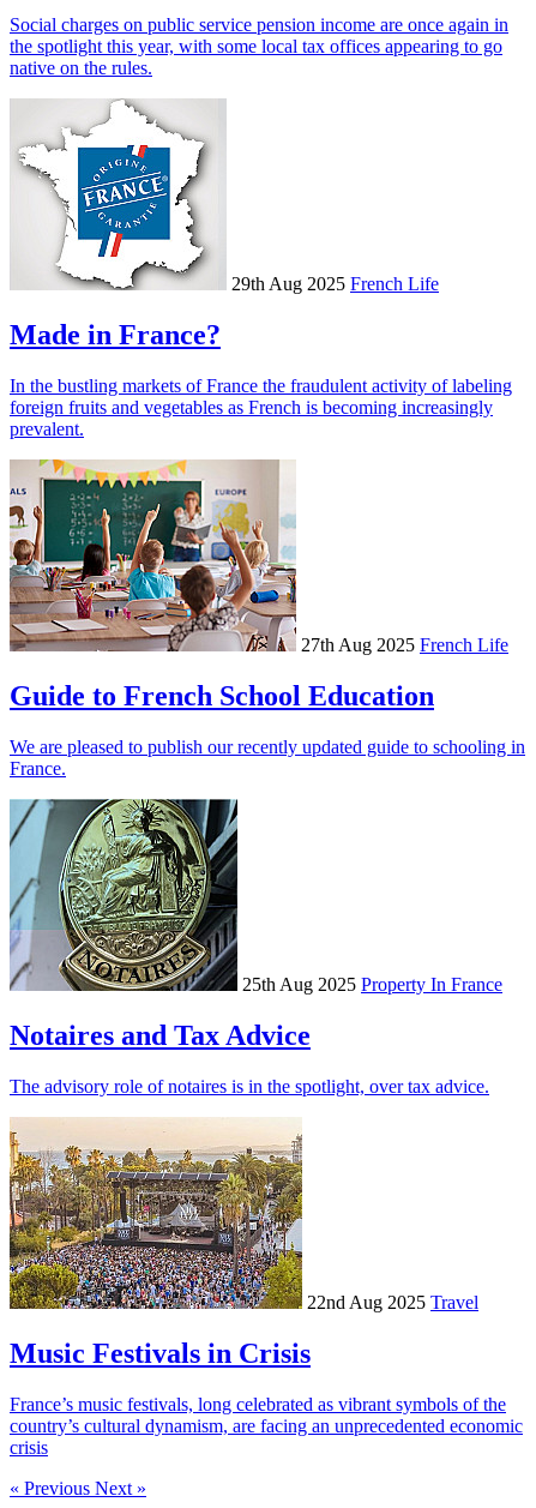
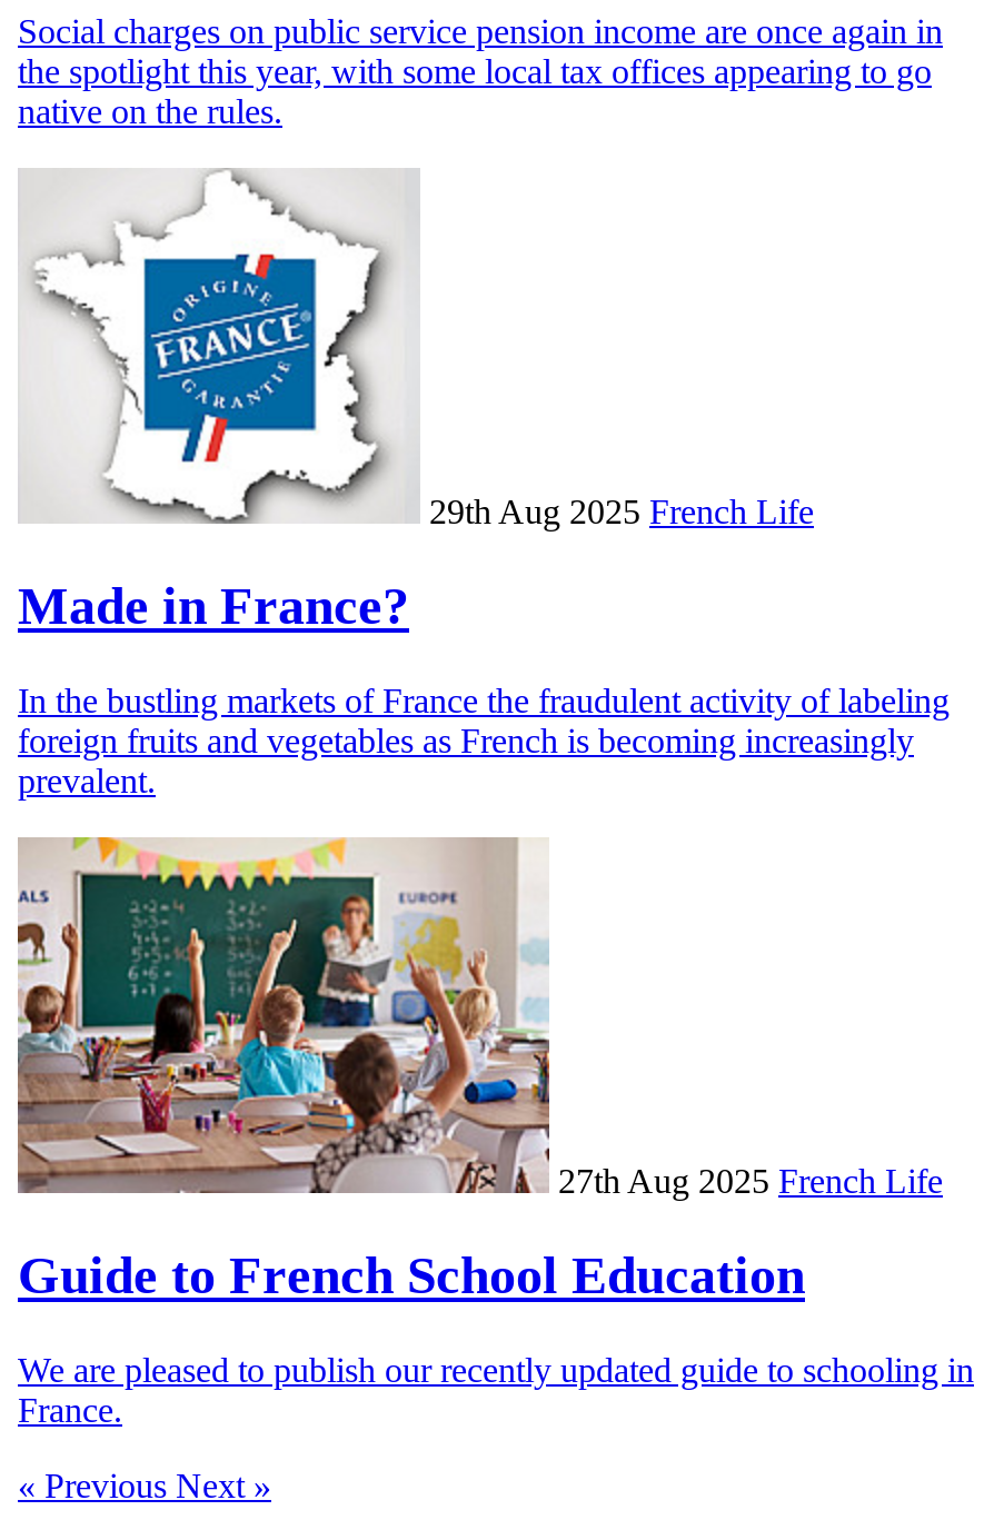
[8,798,502,1096] [image] | 25th Aug 2025 Property In France | Notaires and Tax Advice | The advisory role of notaires is in the spotlight, over tax advice. -> none
[8,1117,523,1457] [image] | 22nd Aug 2025 Travel | Music Festivals in Crisis | France’s music festivals, long celebrated as vibrant symbols of the | country’s cultural dynamism, are facing an unprecedented economic | crisis -> none

